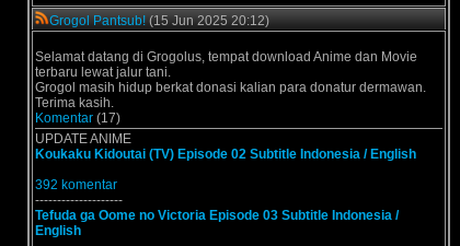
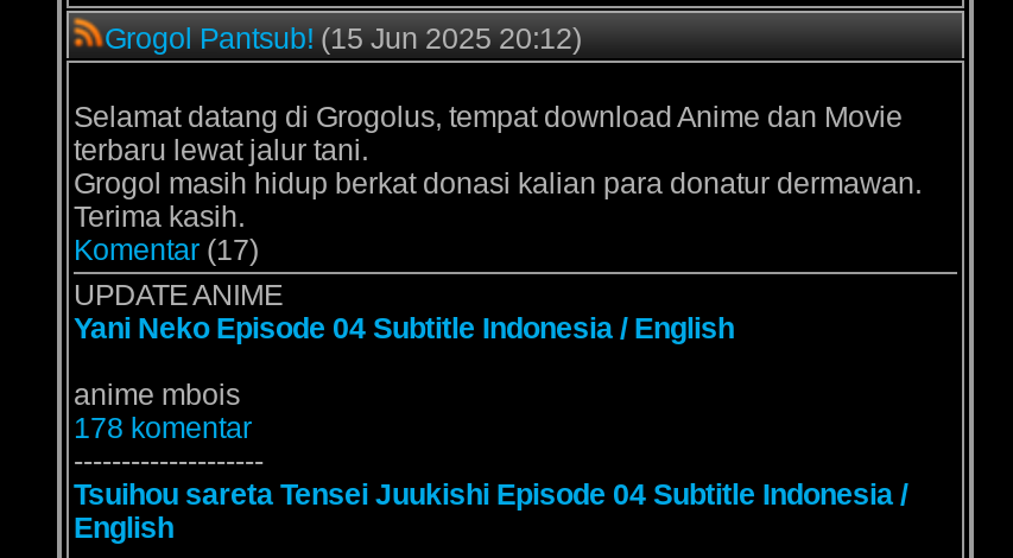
[35,147,416,162] Koukaku Kidoutai (TV) Episode 02 Subtitle Indonesia / English -> [74,312,734,345] Yani Neko Episode 04 Subtitle Indonesia / English
[35,177,117,192] 392 komentar -> [74,379,252,445] anime mbois | 178 komentar
[35,208,399,223] Tefuda ga Oome no Victoria Episode 03 Subtitle Indonesia / -> [74,478,907,512] Tsuihou sareta Tensei Juukishi Episode 04 Subtitle Indonesia /

